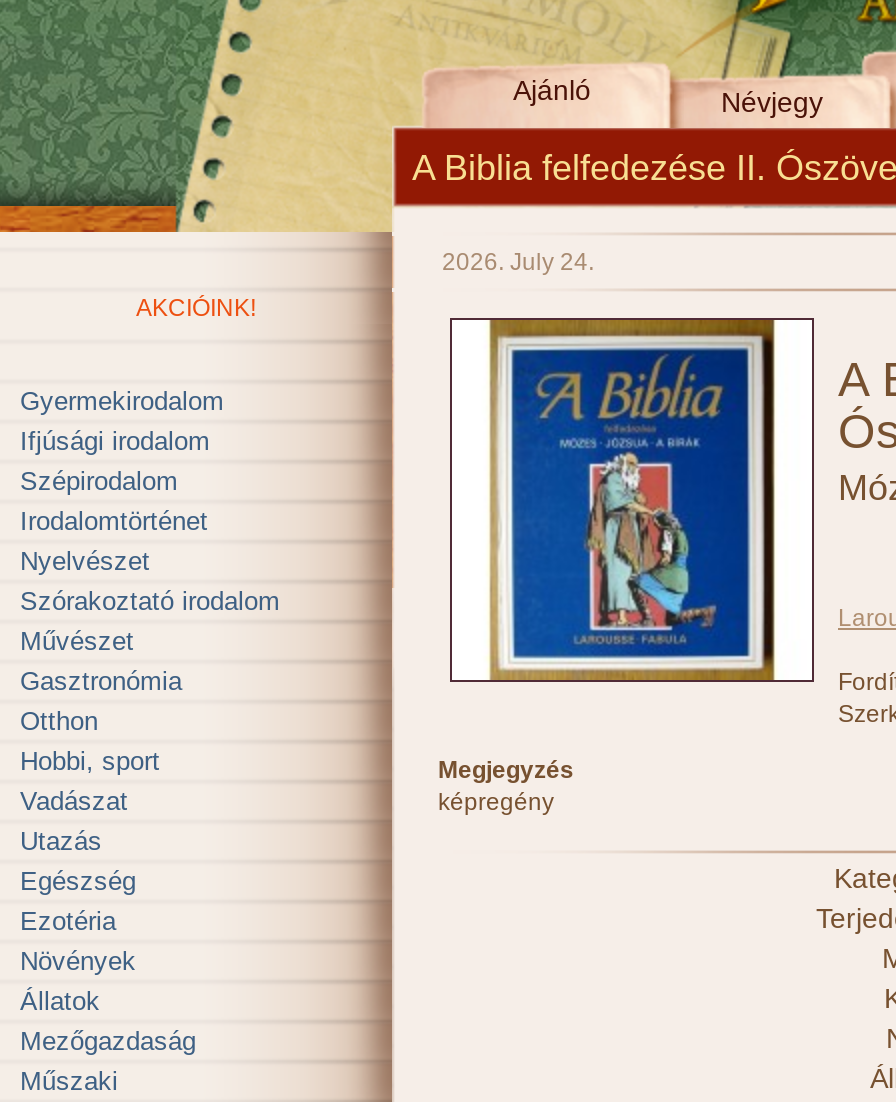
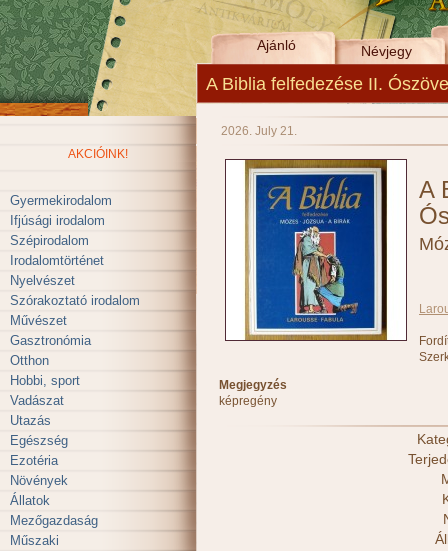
[442,248,594,276] 2026. July 24. -> [221,124,297,138] 2026. July 21.

